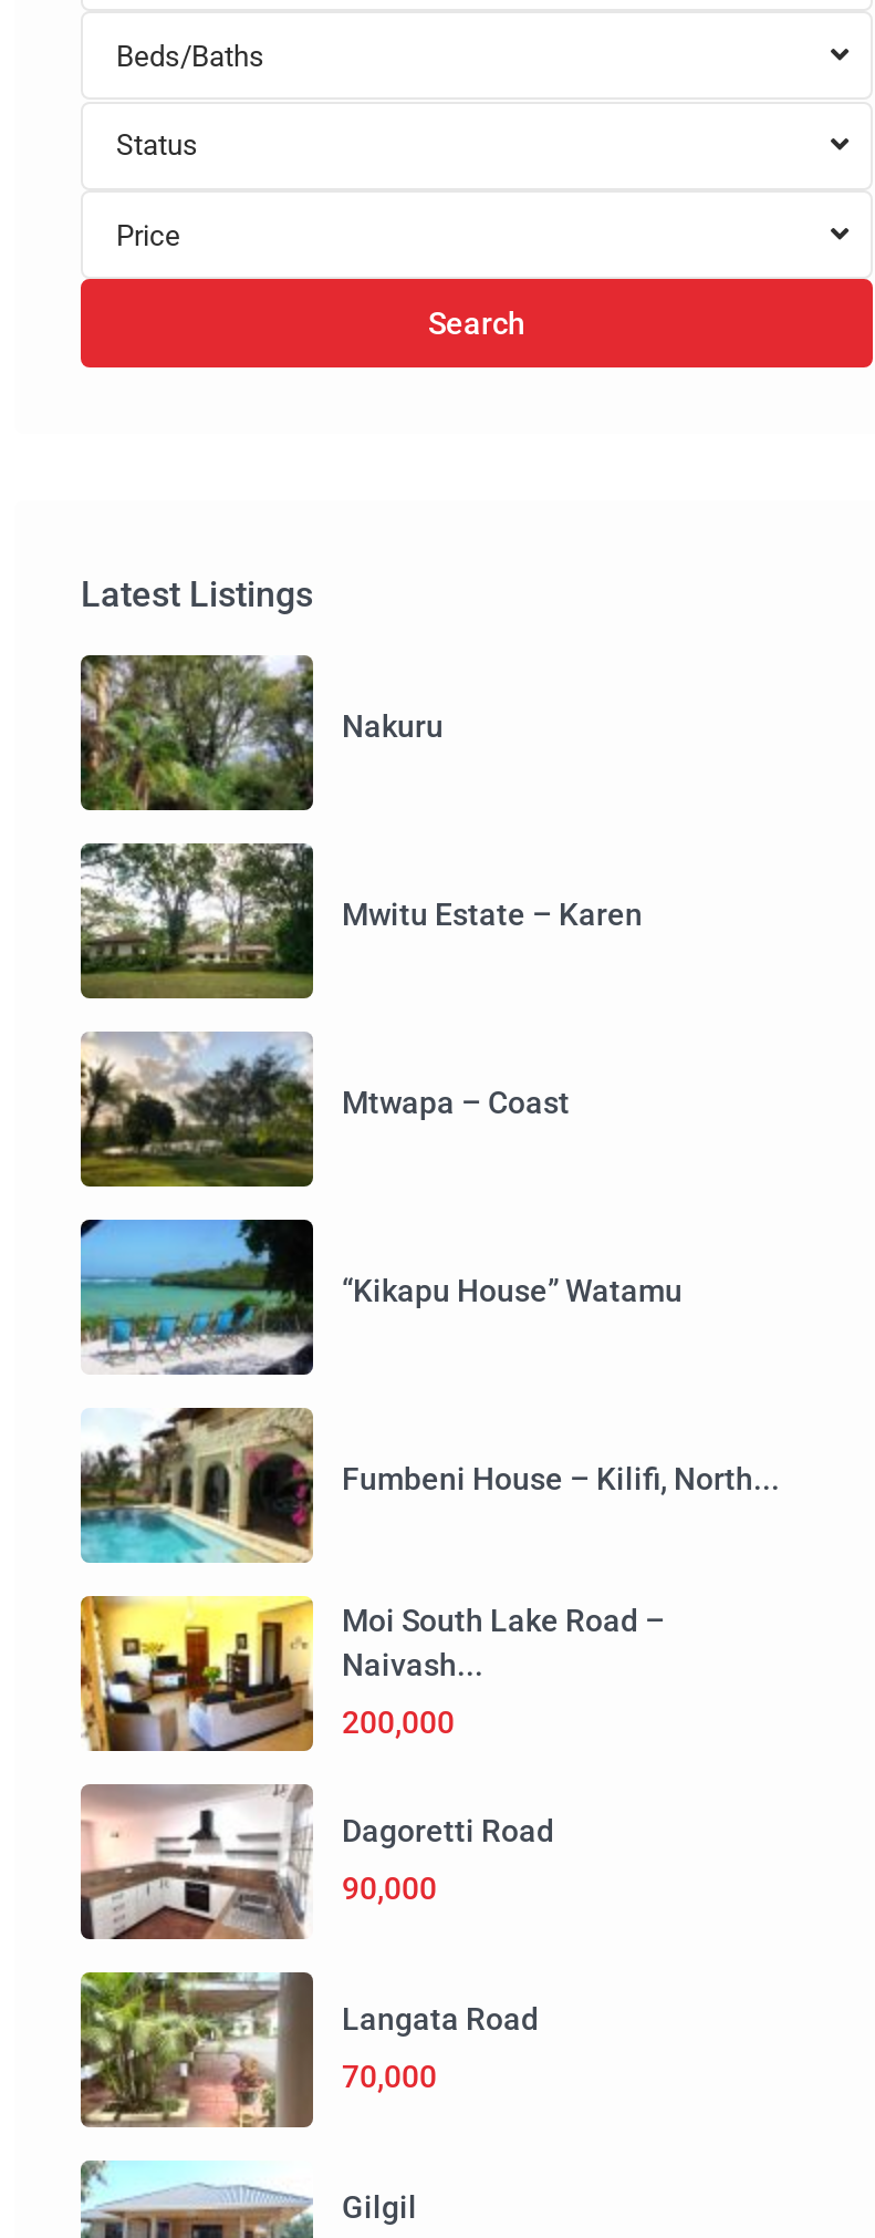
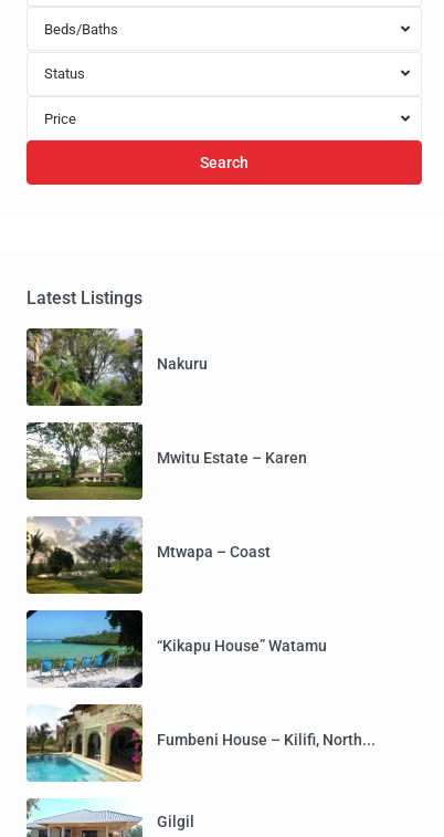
[79,1594,665,1906] [image] | Moi South Lake Road – | Naivash... | 200,000 | Dagoretti Road | 90,000 -> none
[79,1782,539,2094] [image] | Langata Road | 70,000 -> none
[79,1970,313,2130] [image] -> none

